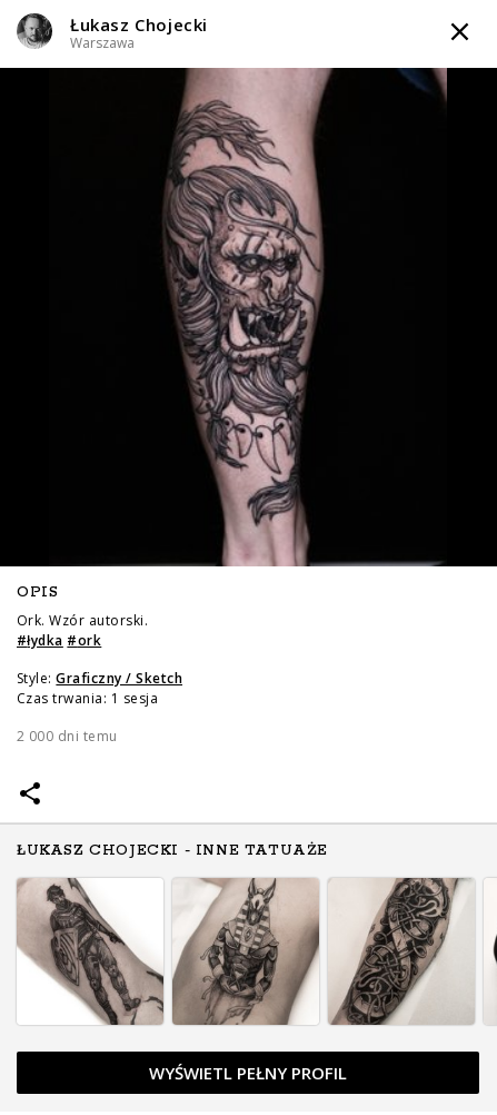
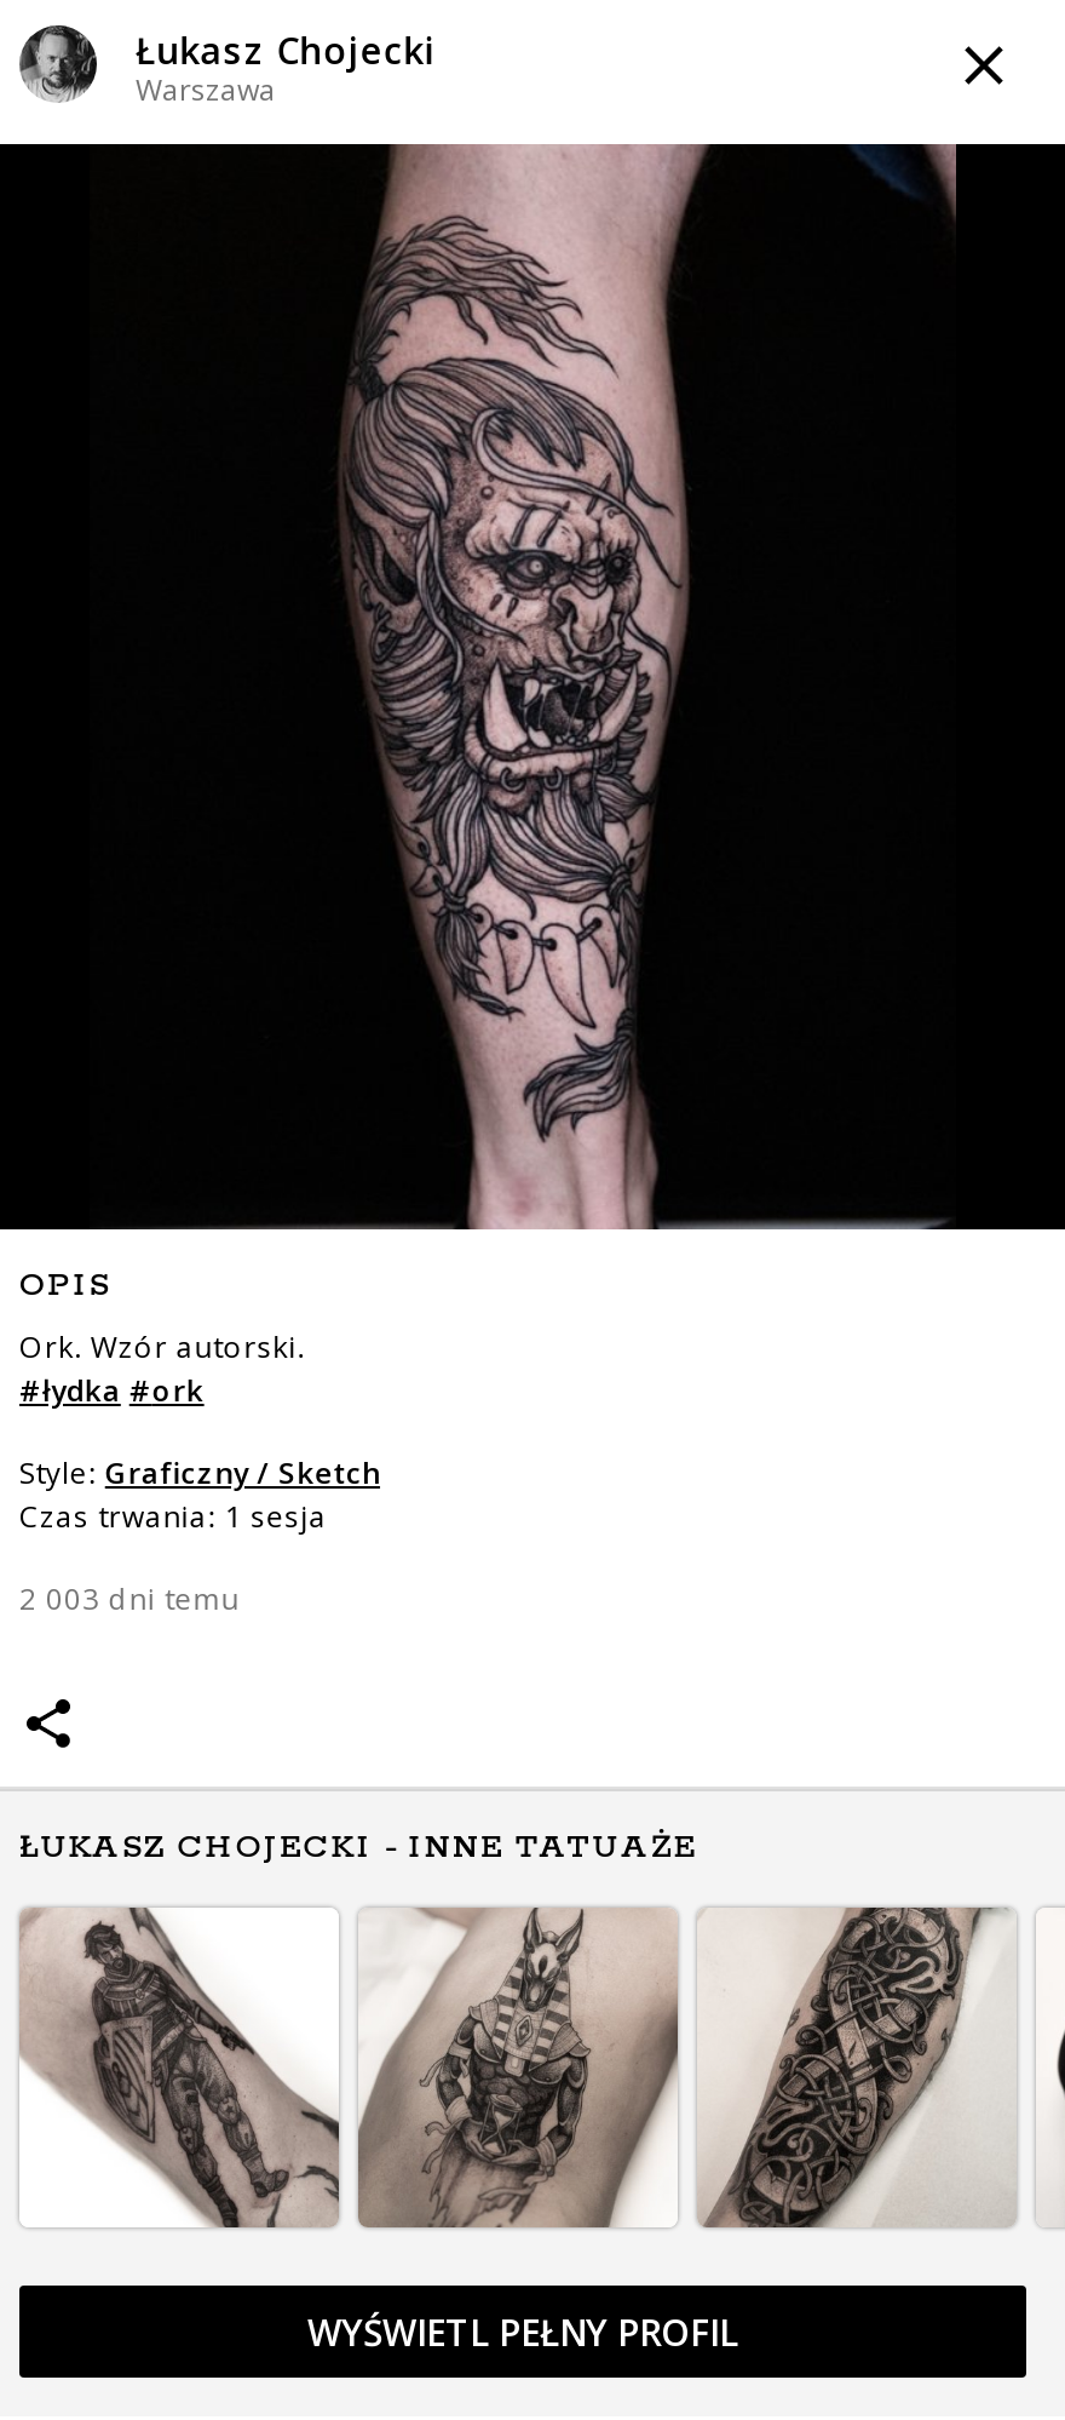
[17,727,118,746] 2 000 dni temu -> [19,1578,239,1619] 2 003 dni temu

